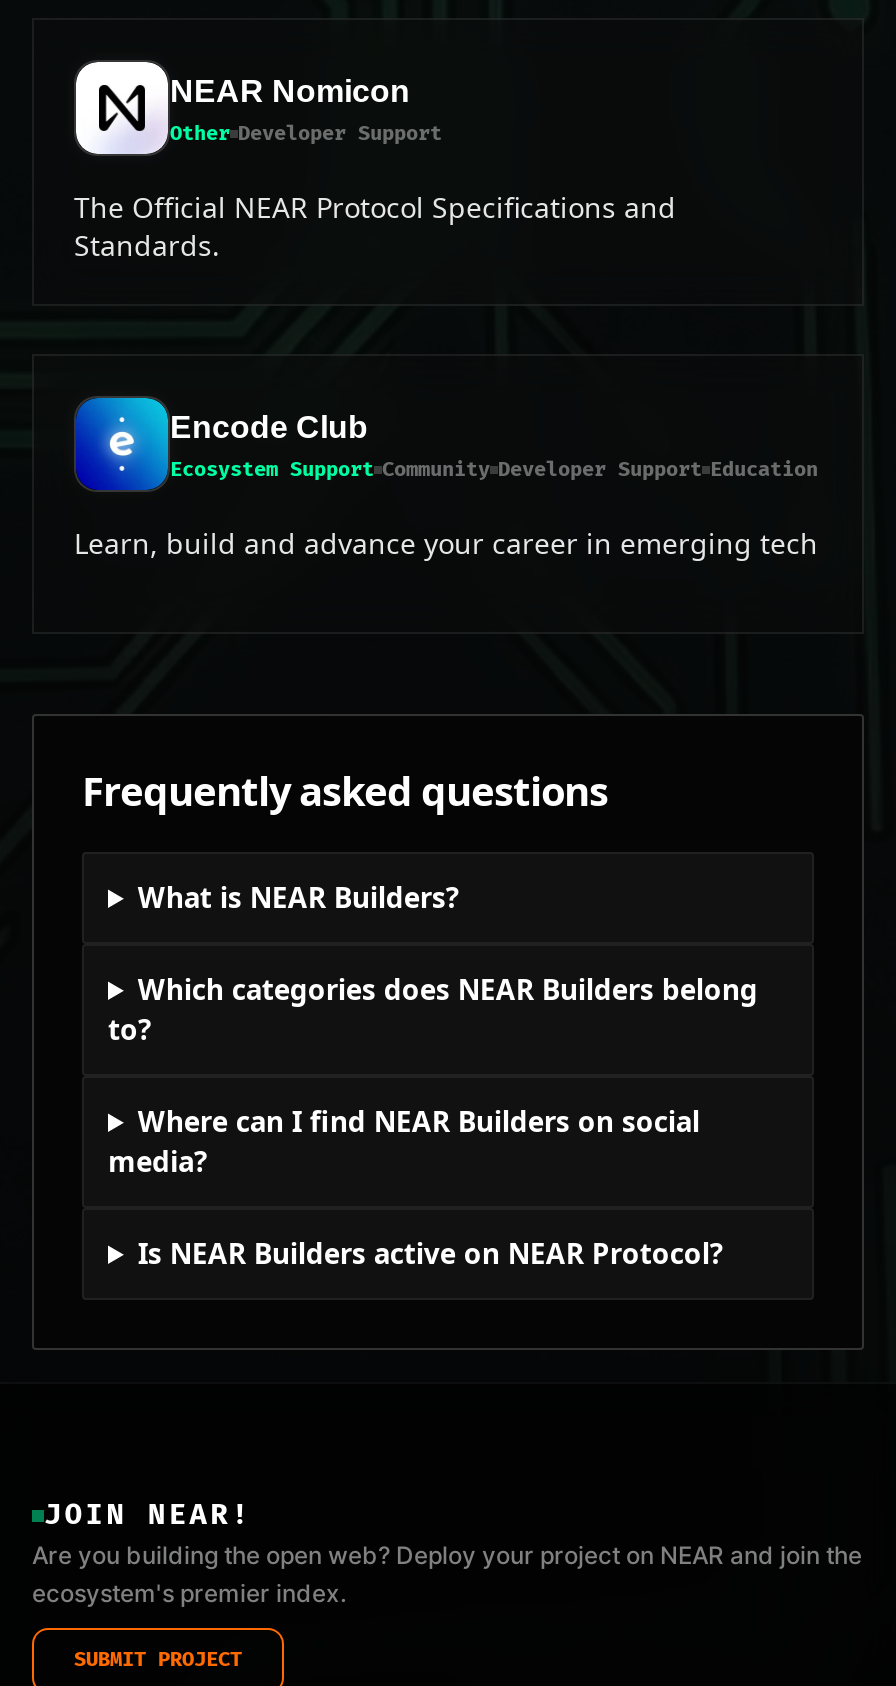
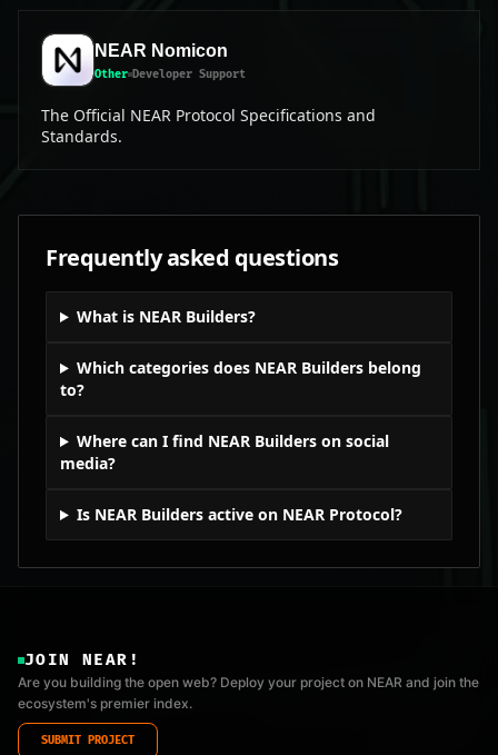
[74,394,818,562] [image] | Encode Club | Ecosystem Support Community Developer Support Education | Learn, build and advance your career in emerging tech -> none

